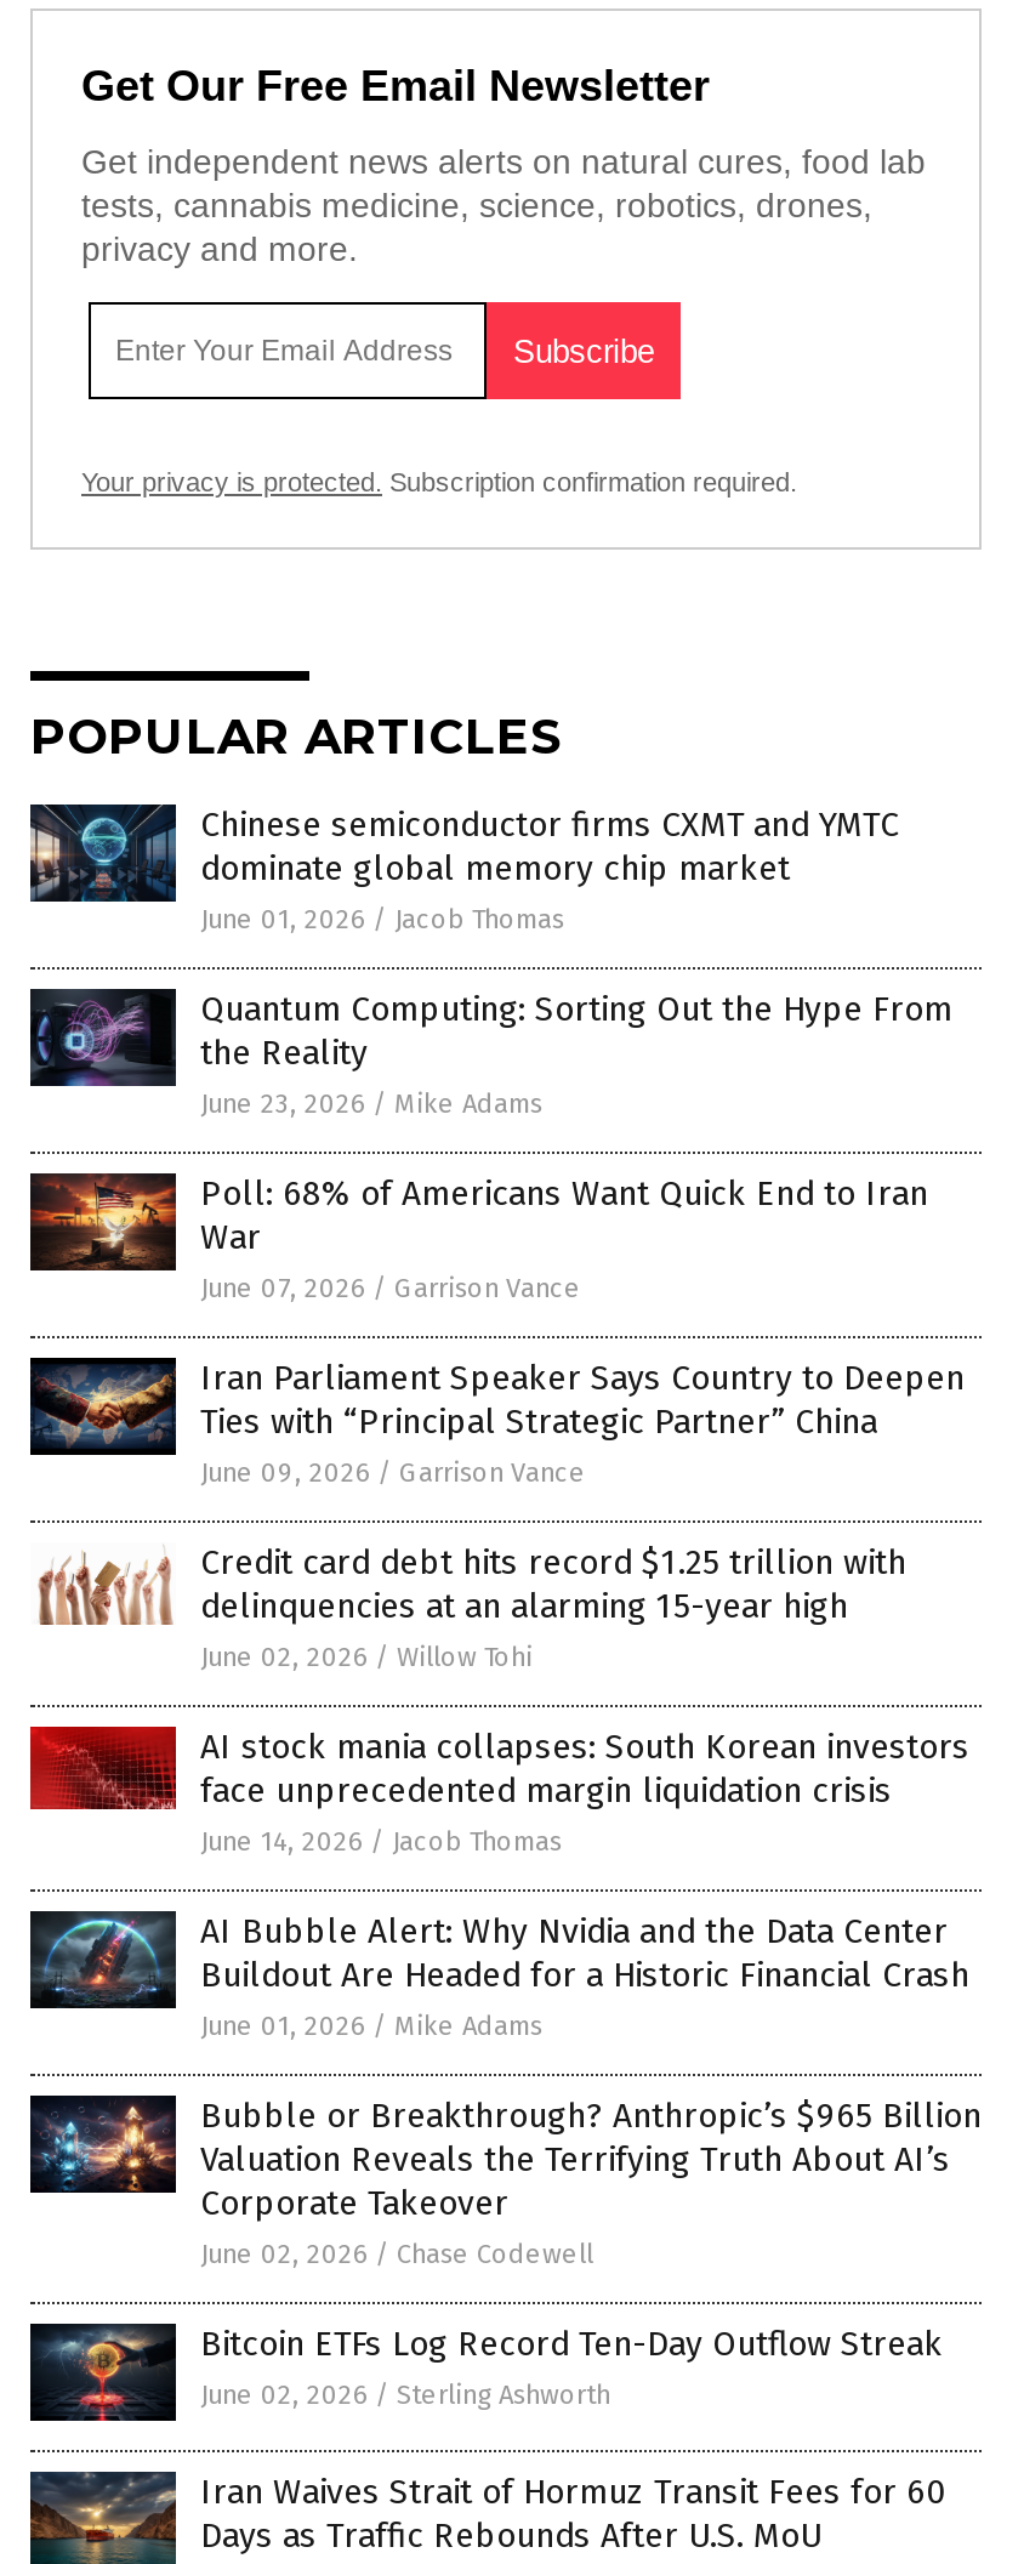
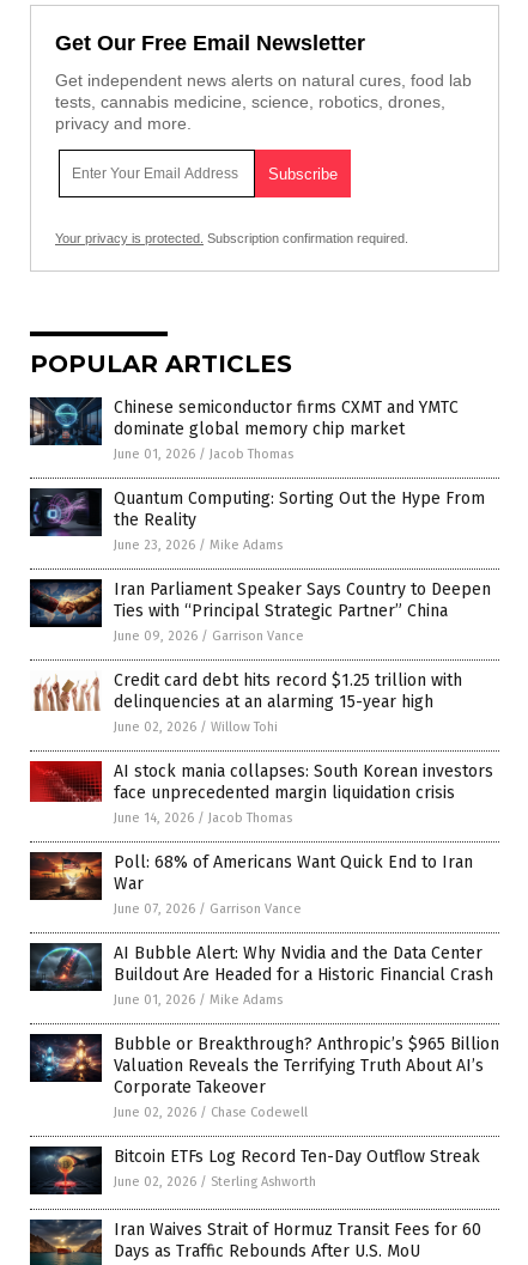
moved [30,1173,928,1304] -> [30,852,473,917]: [image] | Poll: 68% of Americans Want Quick End to Iran | War | June 07, 2026 / Garrison Vance
moved [28,1358,969,1858] -> [29,579,493,826]: [image] | Iran Parliament Speaker Says Country to Deepen | Ties with “Principal Strategic Partner” China | ... | face unprecedented margin liquidation crisis | June 14, 2026 / Jacob Thomas

